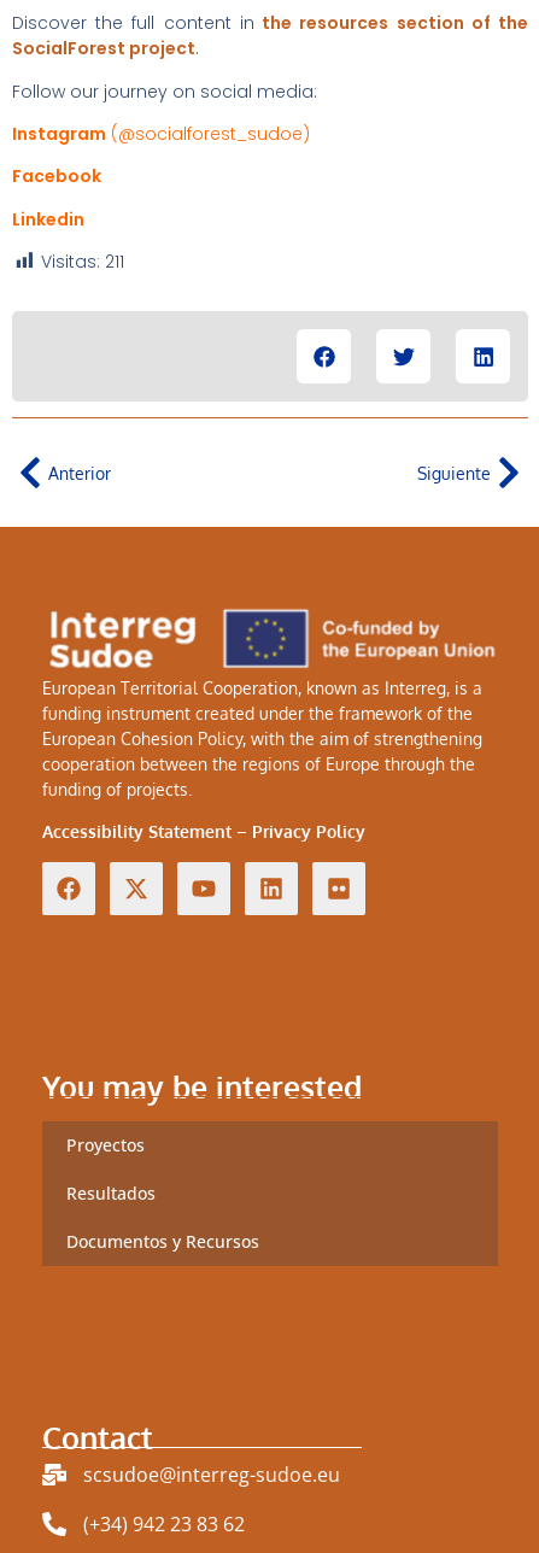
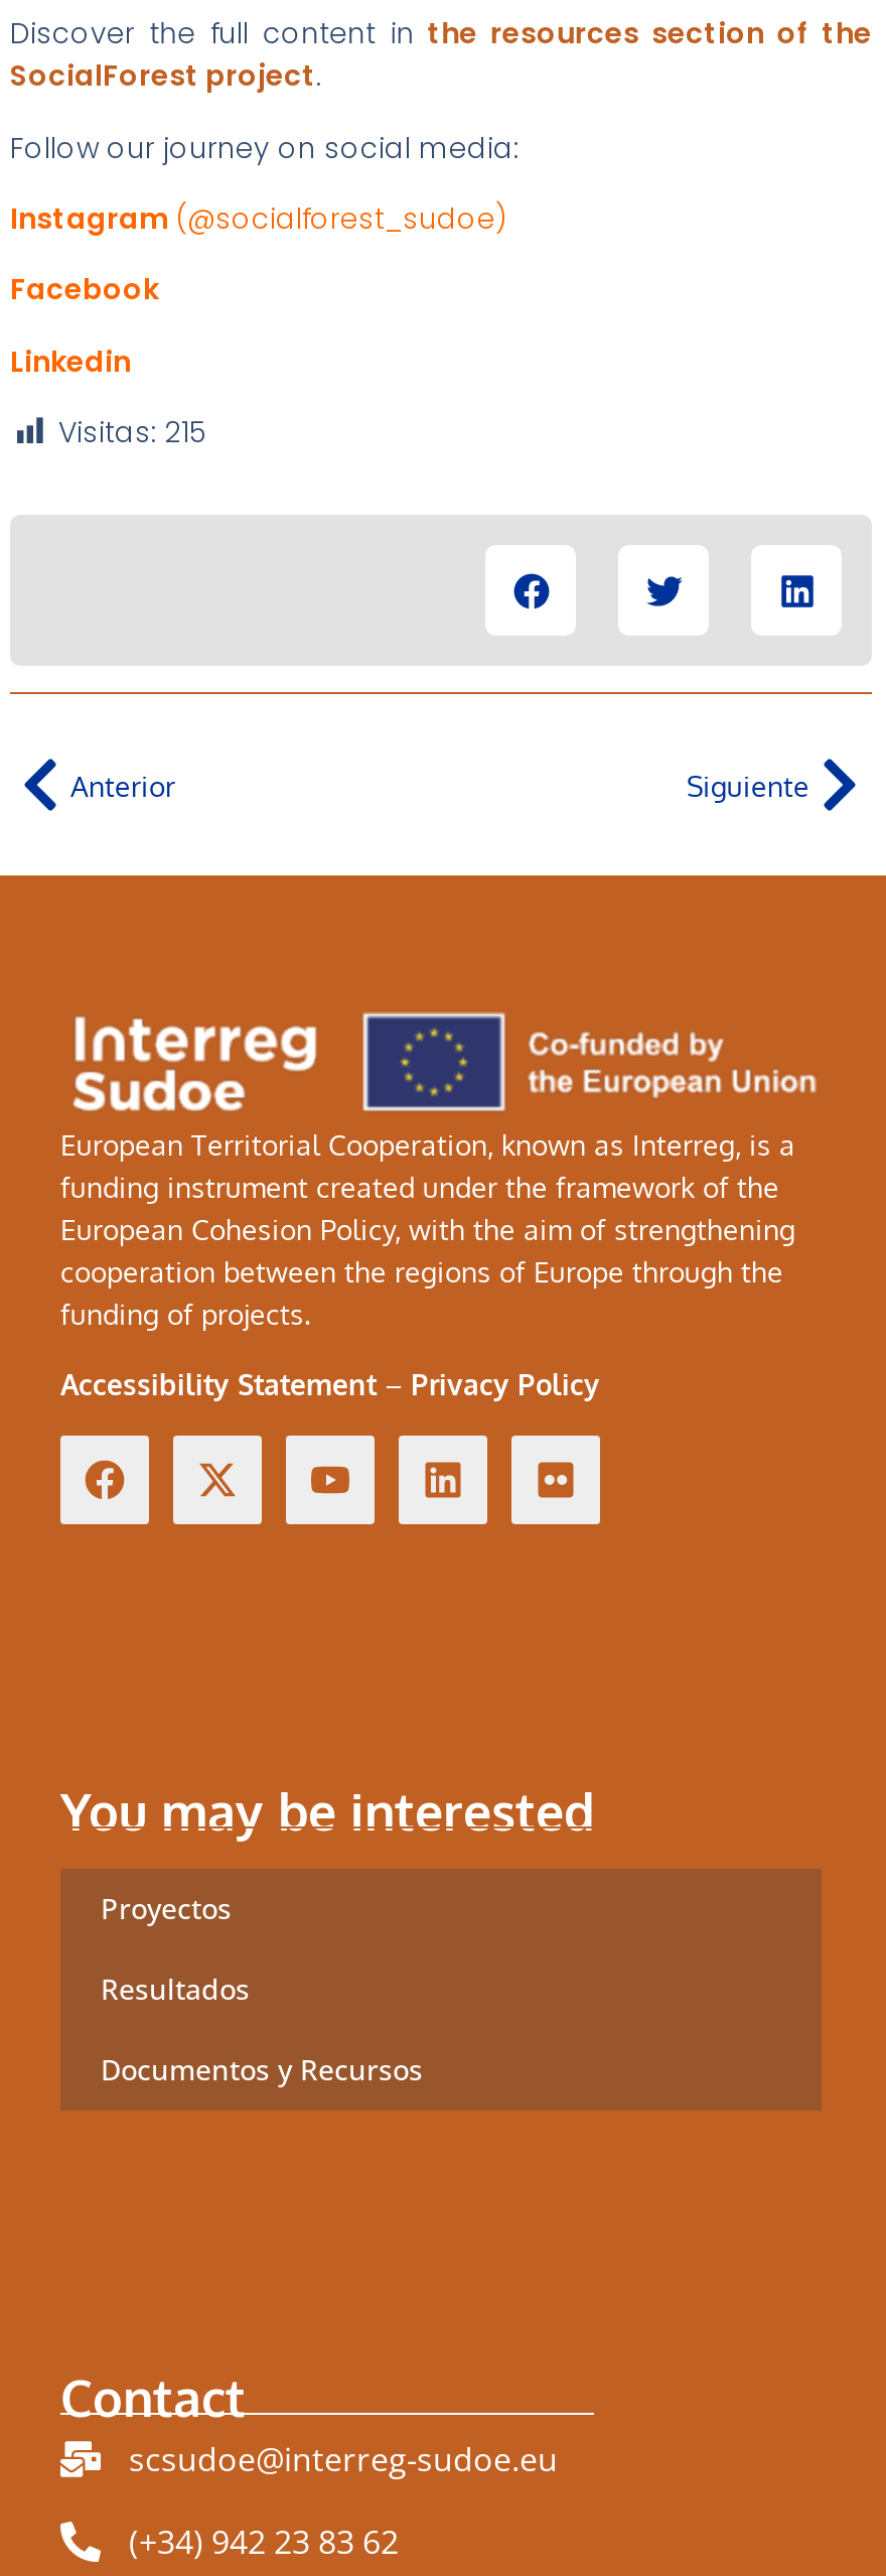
[41,250,124,274] Visitas: 211 -> [58,412,207,453] Visitas: 215

